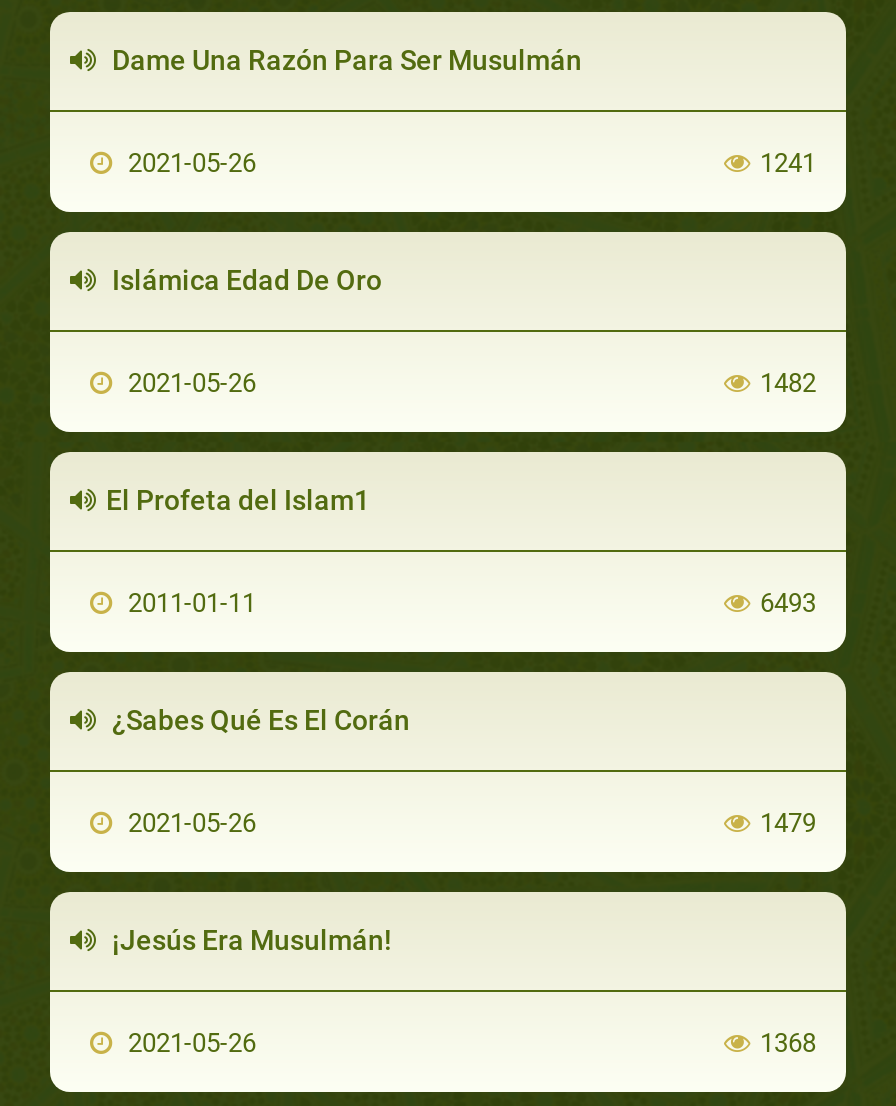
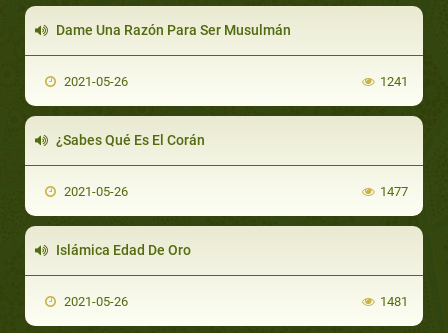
moved [106,263,382,295] -> [53,242,191,258]: Islámica Edad De Oro
[122,367,816,397] 2021-05-26 | 1482 -> none
[106,483,816,617] El Profeta del Islam1 | 2011-01-11 | 6493 -> none
[760,807,816,837] 1479 -> [380,184,408,199] 1477
[106,923,392,955] ¡Jesús Era Musulmán! -> none
[760,1027,816,1057] 1368 -> [380,294,408,309] 1481

